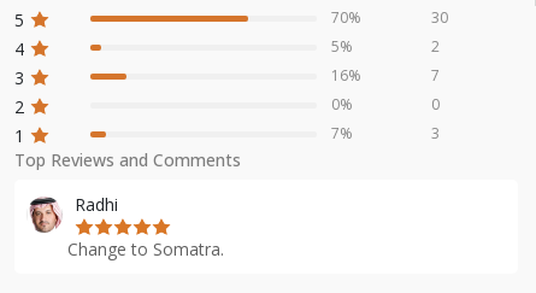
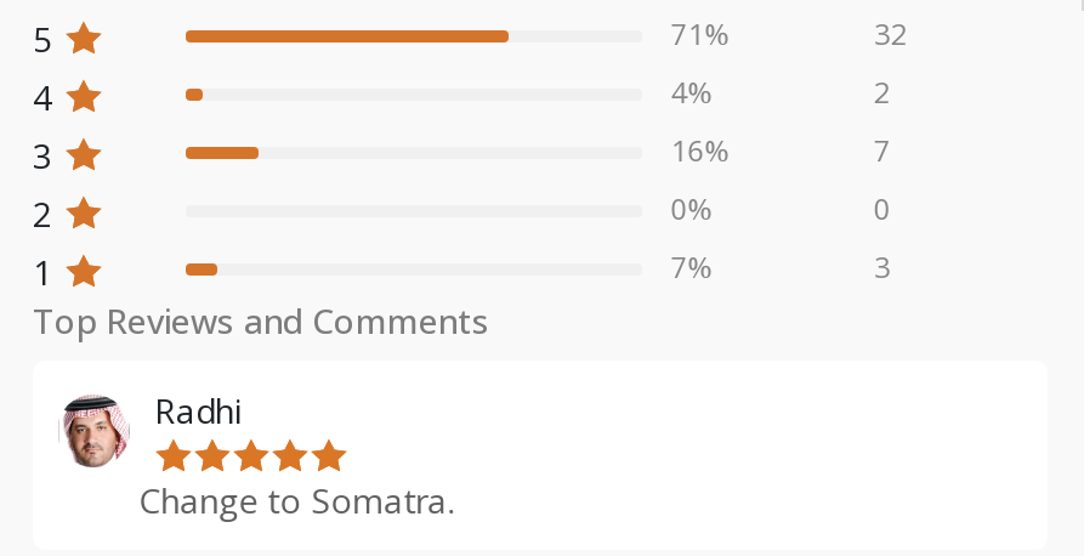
[331,7,361,28] 70% -> [671,14,731,55] 71%
[432,7,449,28] 30 -> [874,14,908,55] 32
[331,36,353,57] 5% -> [671,72,714,113] 4%

